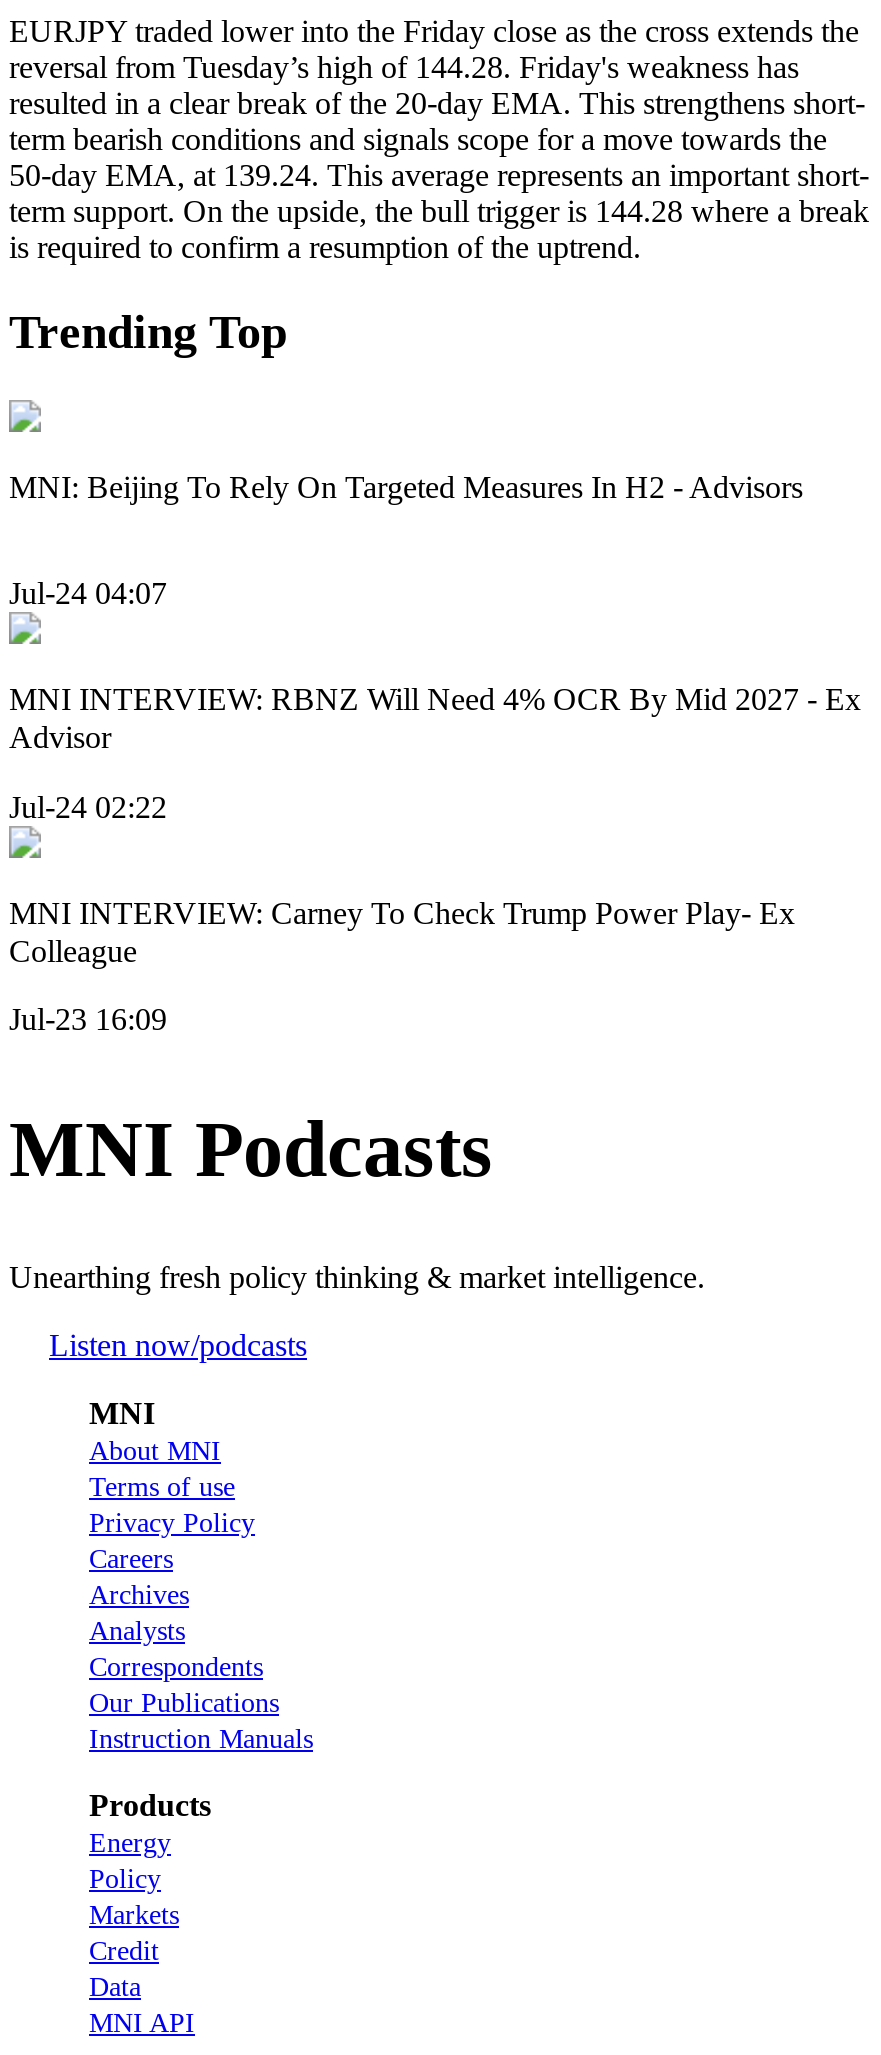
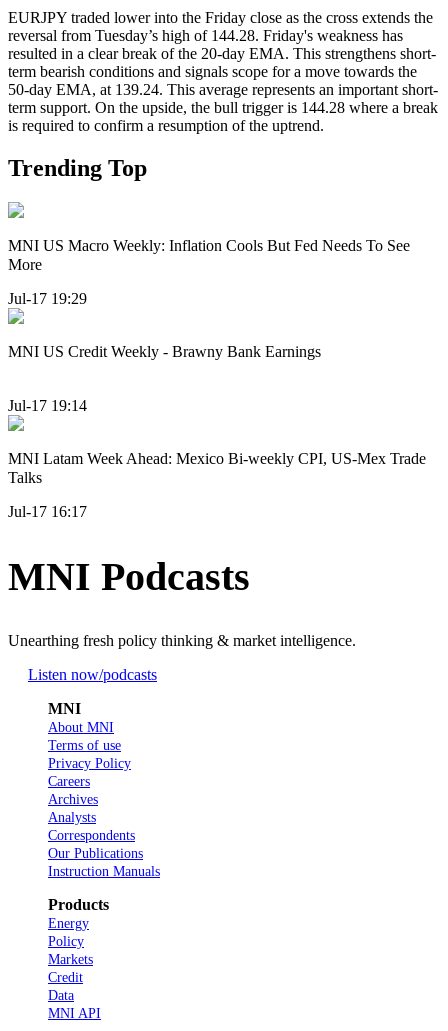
[9,470,803,504] MNI: Beijing To Rely On Targeted Measures In H2 - Advisors -> [8,237,410,273] MNI US Macro Weekly: Inflation Cools But Fed Needs To See | More
[9,576,167,610] Jul-24 04:07 -> [8,290,87,307] Jul-17 19:29
[9,682,861,754] MNI INTERVIEW: RBNZ Will Need 4% OCR By Mid 2027 - Ex | Advisor -> [8,343,321,360] MNI US Credit Weekly - Brawny Bank Earnings
[9,789,167,823] Jul-24 02:22 -> [8,397,87,414] Jul-17 19:14
[9,895,795,967] MNI INTERVIEW: Carney To Check Trump Power Play- Ex | Colleague -> [8,450,426,486] MNI Latam Week Ahead: Mexico Bi-weekly CPI, US-Mex Trade | Talks
[9,1002,167,1036] Jul-23 16:09 -> [8,503,87,520] Jul-17 16:17

